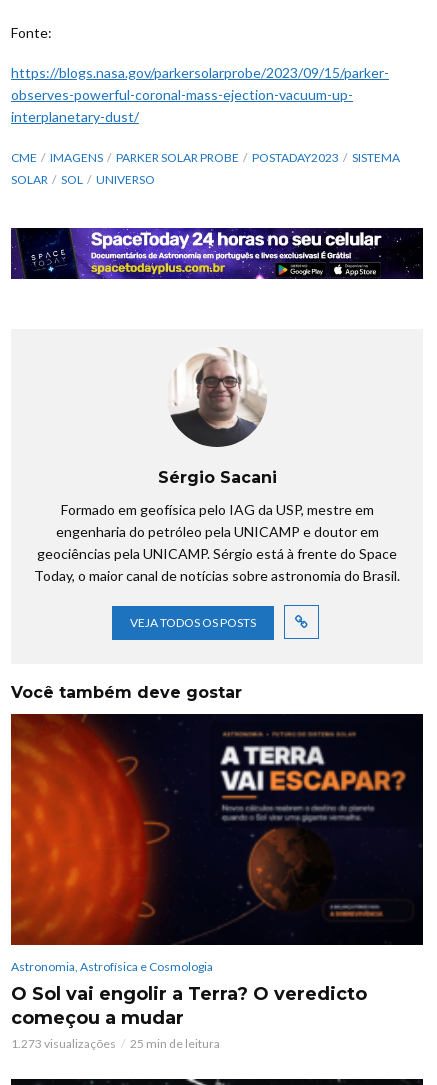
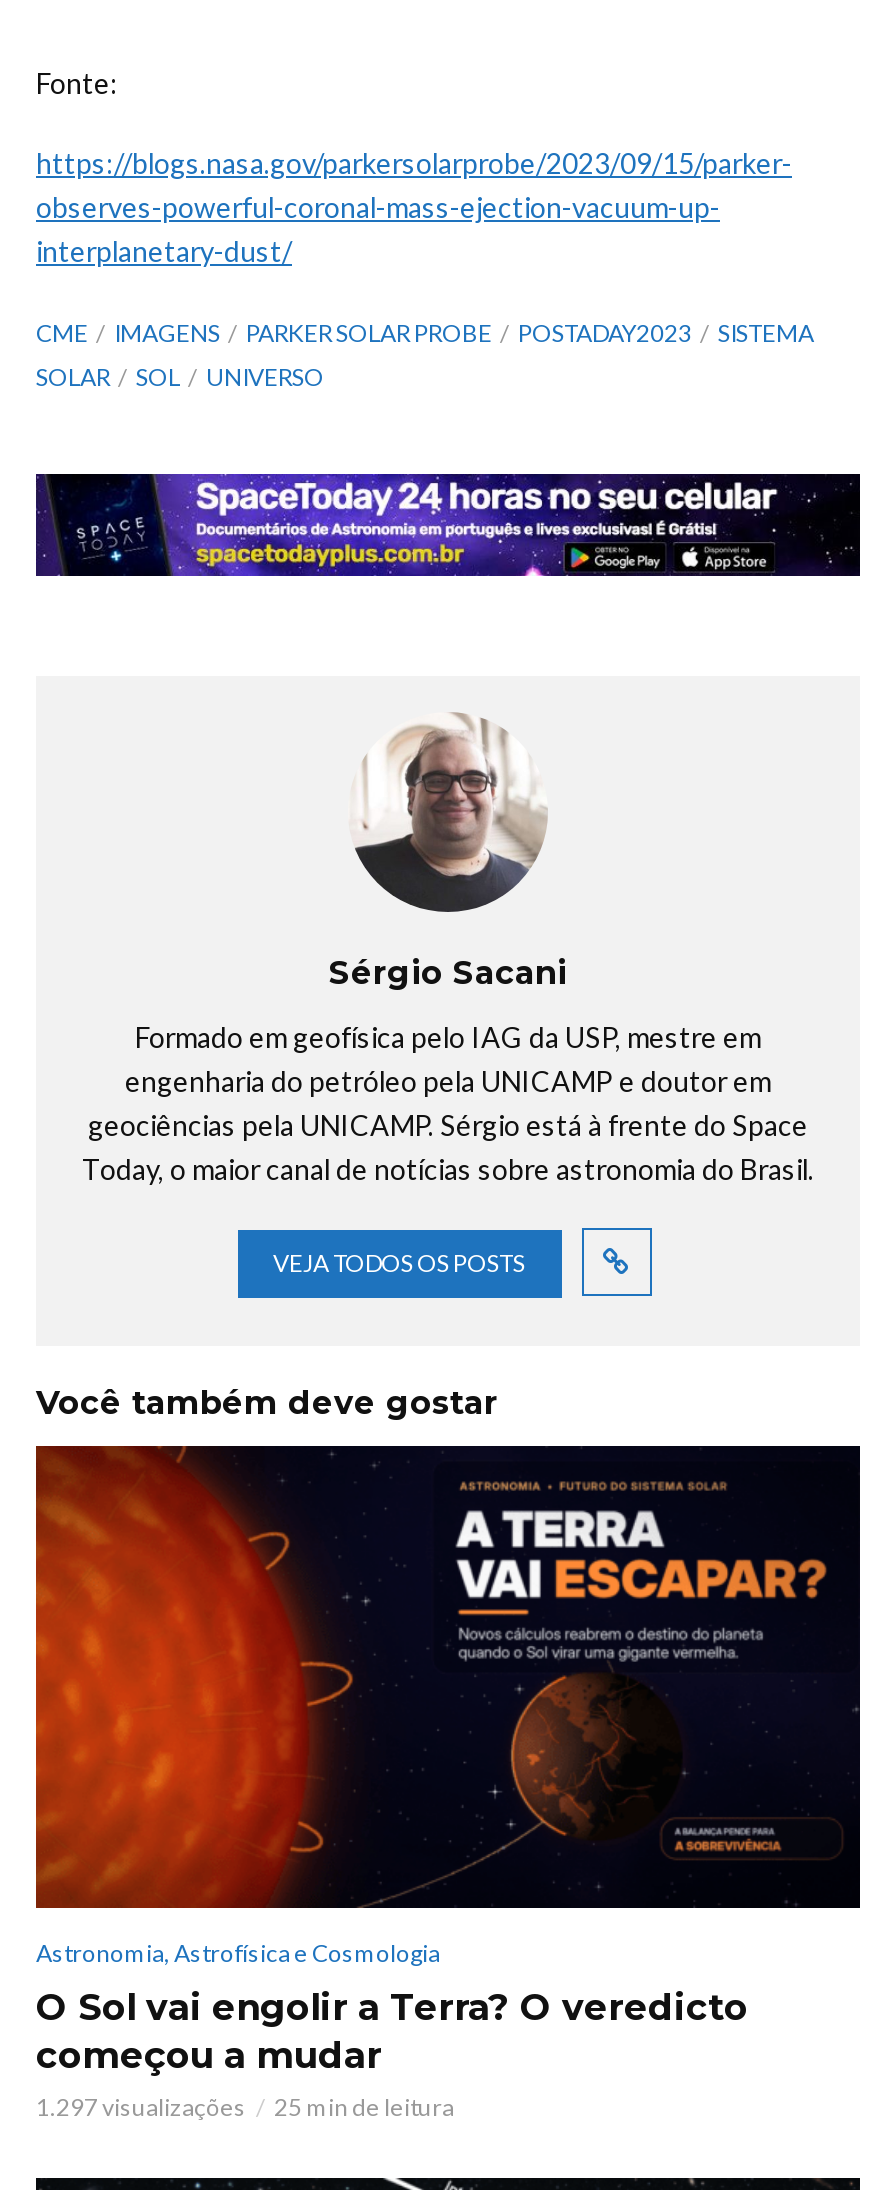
[11,1036,116,1051] 1.273 visualizações -> [36,2091,246,2121] 1.297 visualizações

